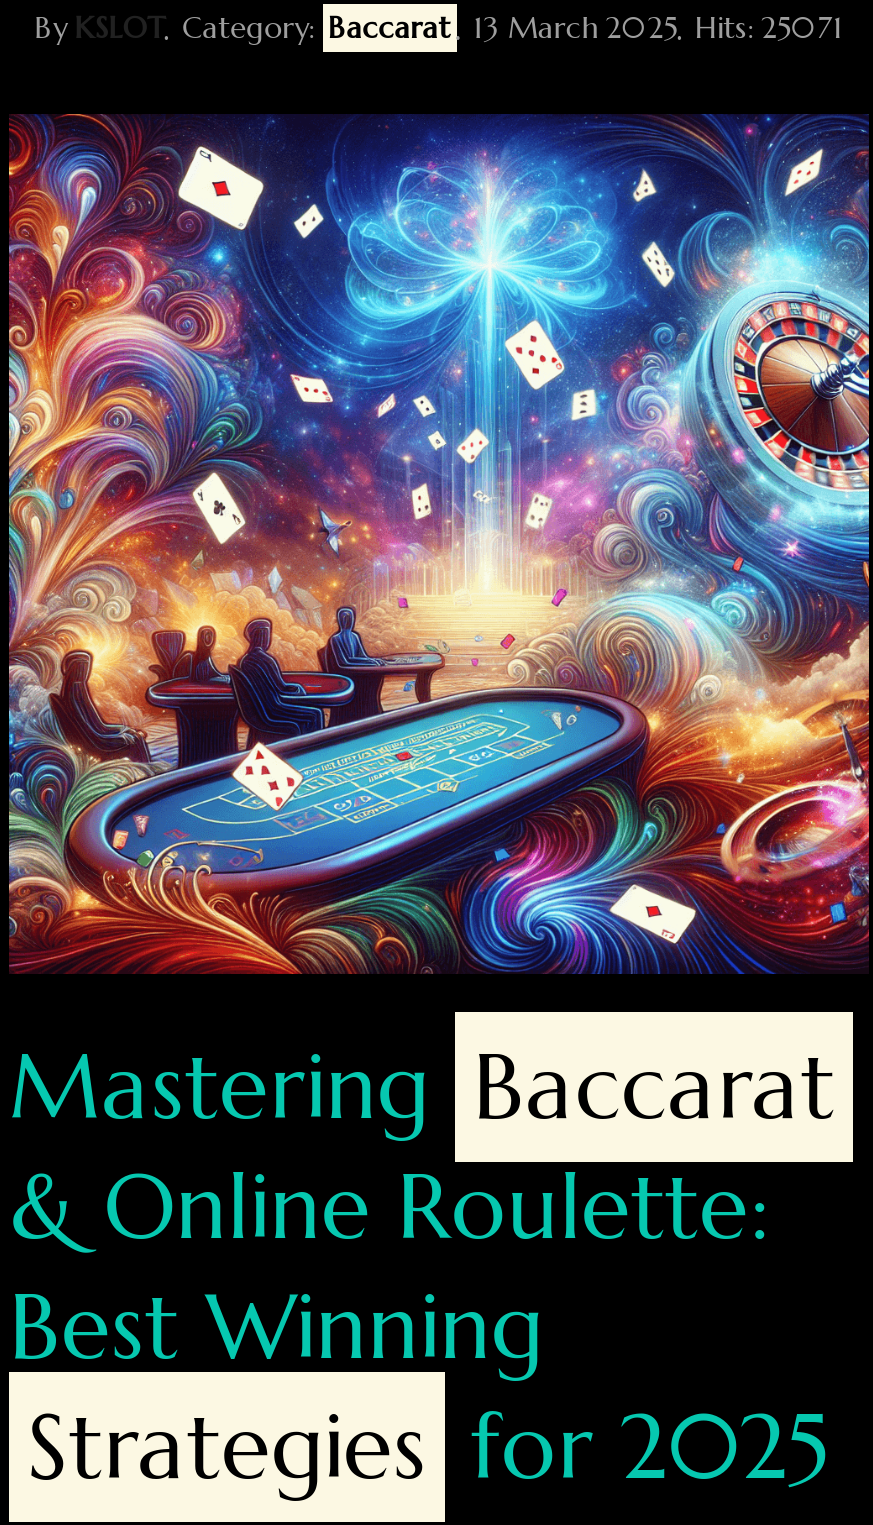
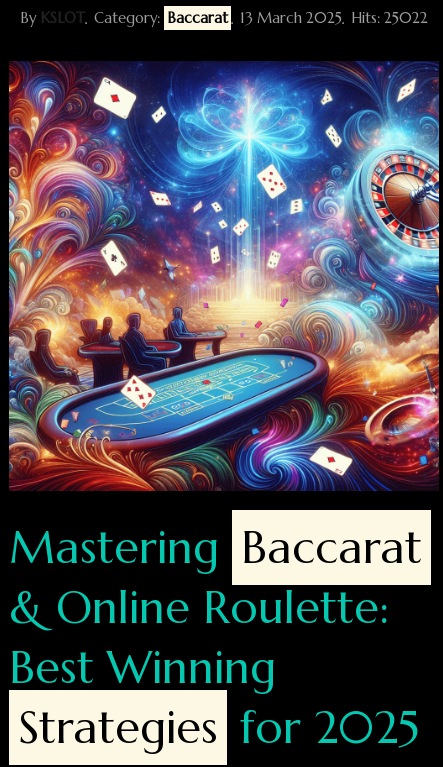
[474,10,843,46] 13 March 2025 Hits: 25071 -> [240,9,428,27] 13 March 2025 Hits: 25022

